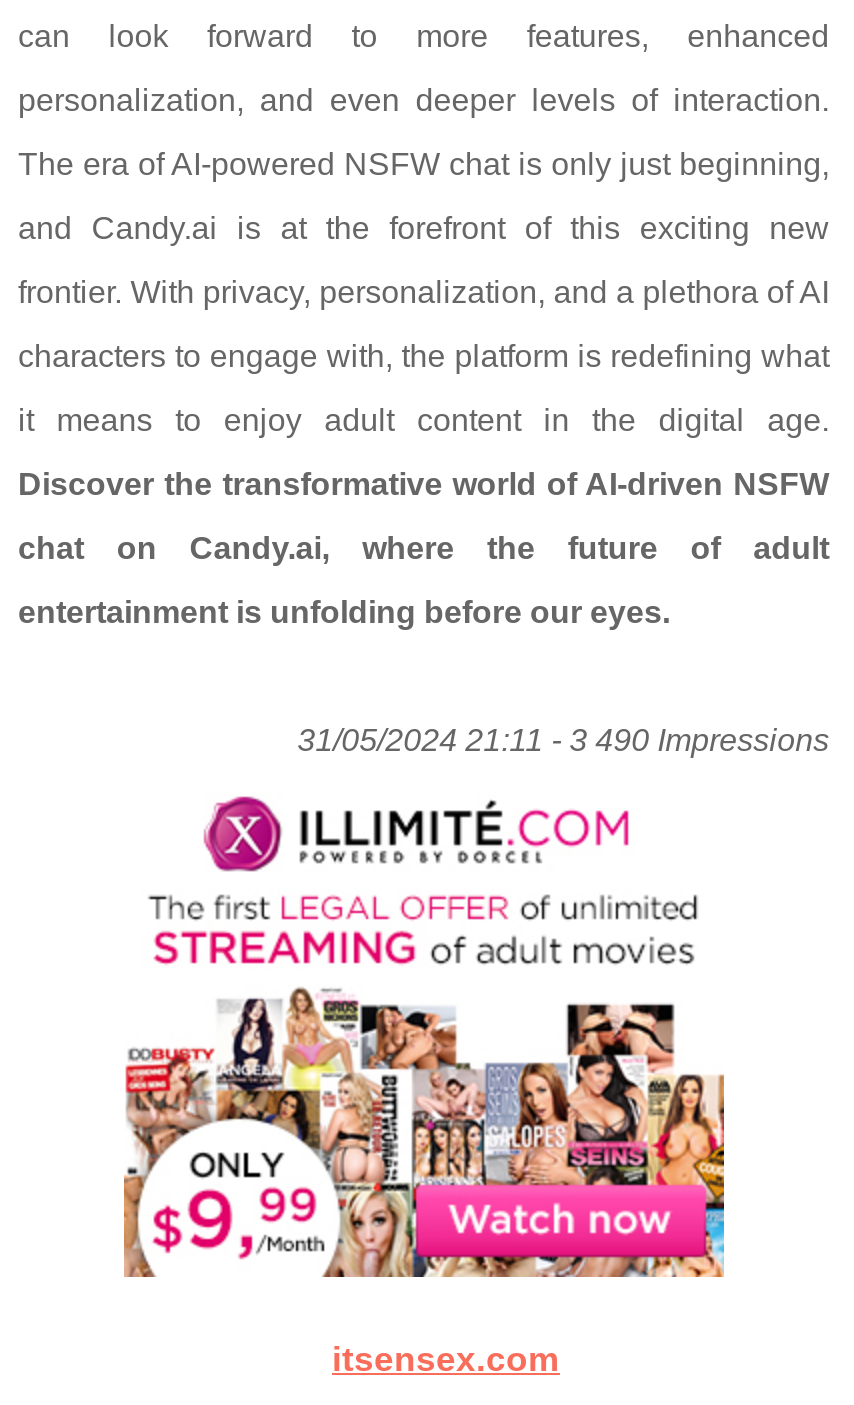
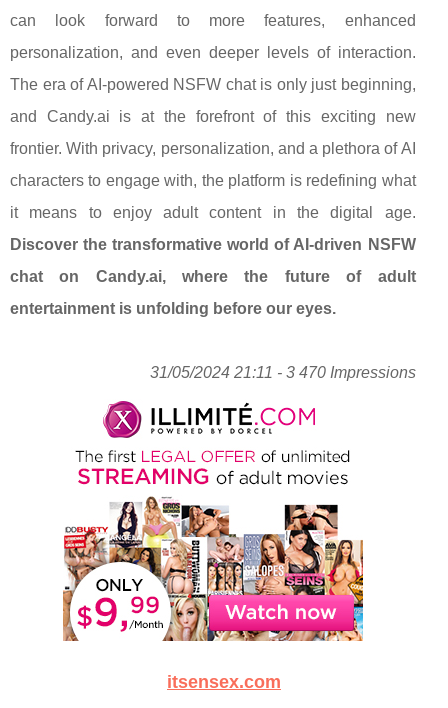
[297,722,829,756] 31/05/2024 21:11 - 3 490 Impressions -> [150,364,416,381] 31/05/2024 21:11 - 3 470 Impressions

